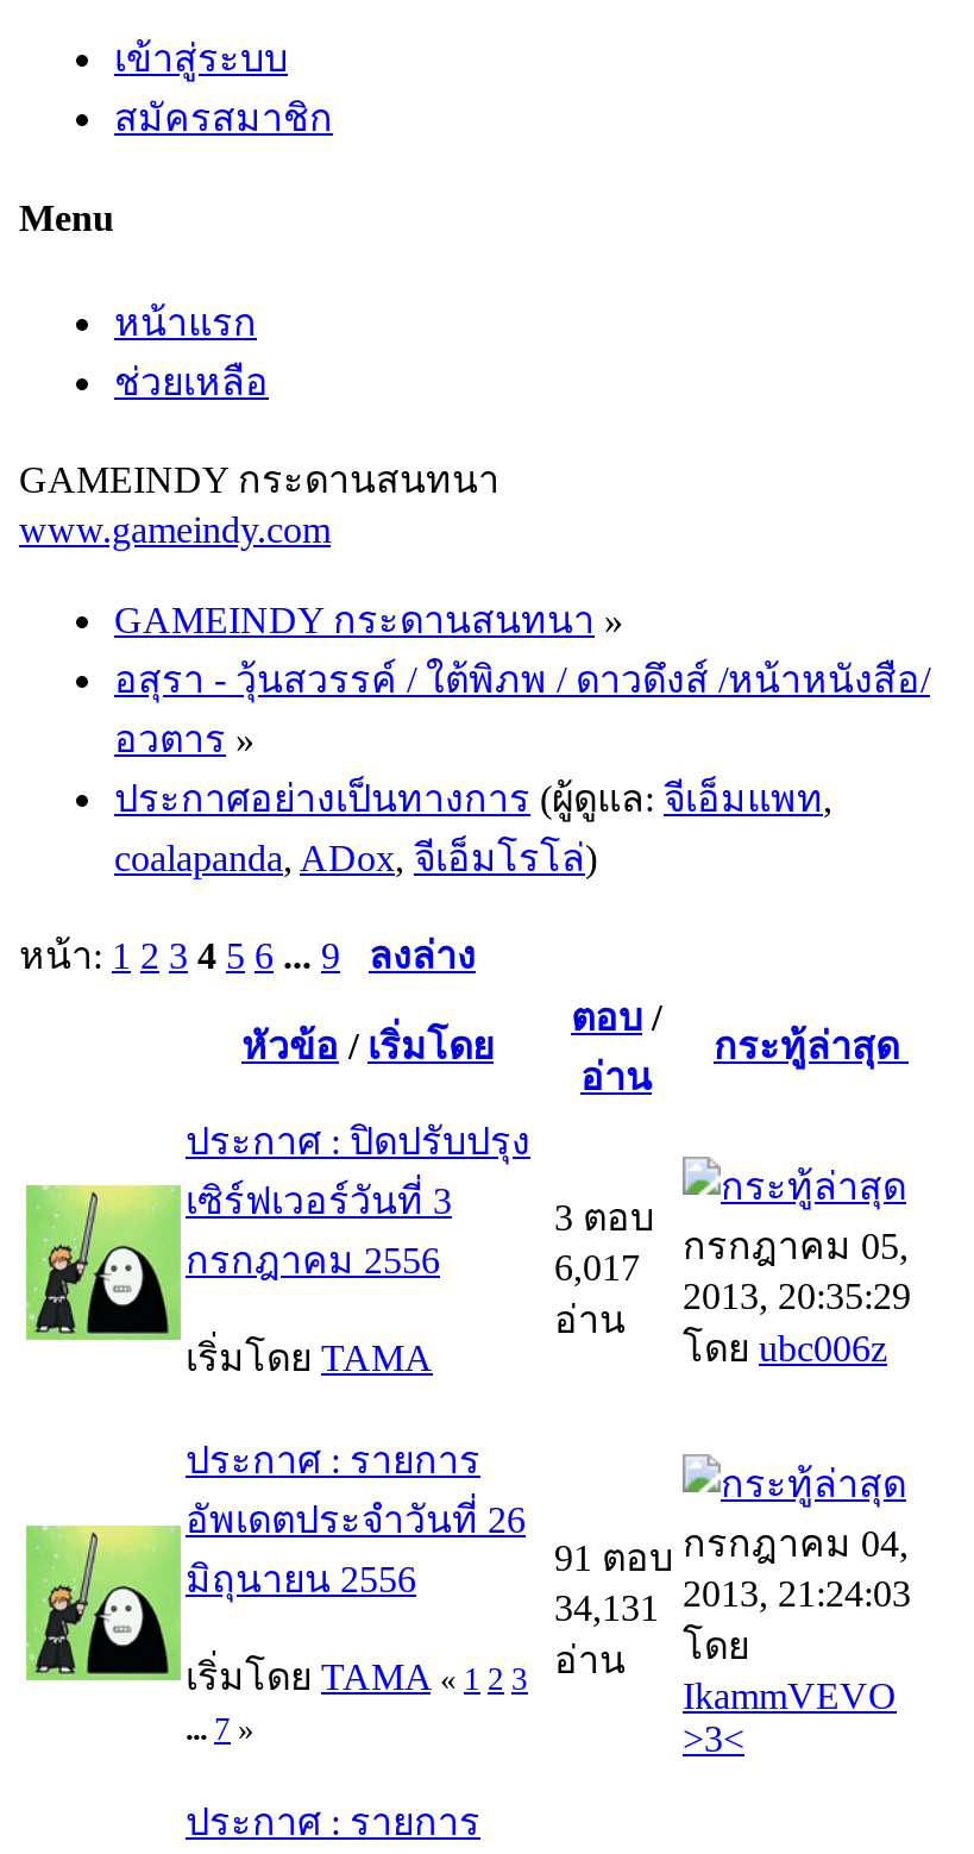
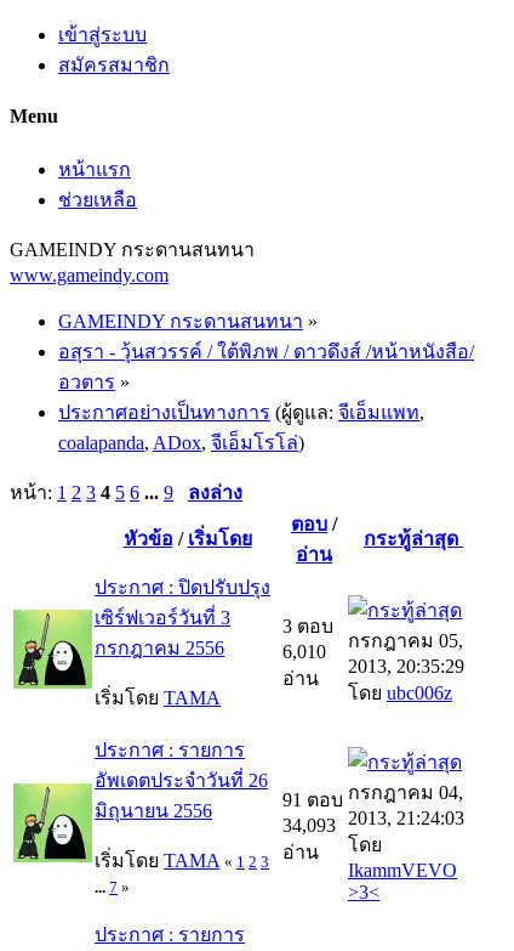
[554,1246,640,1286] 6,017 -> [282,641,326,661] 6,010
[554,1572,911,1627] 34,131 2013, 21:24:03 -> [282,807,464,835] 34,093 2013, 21:24:03

